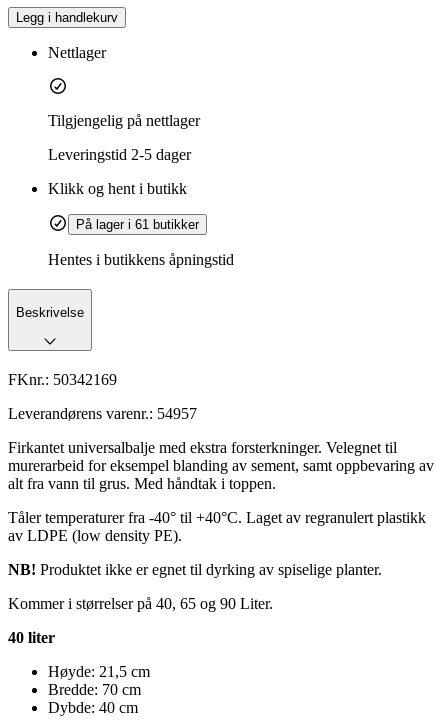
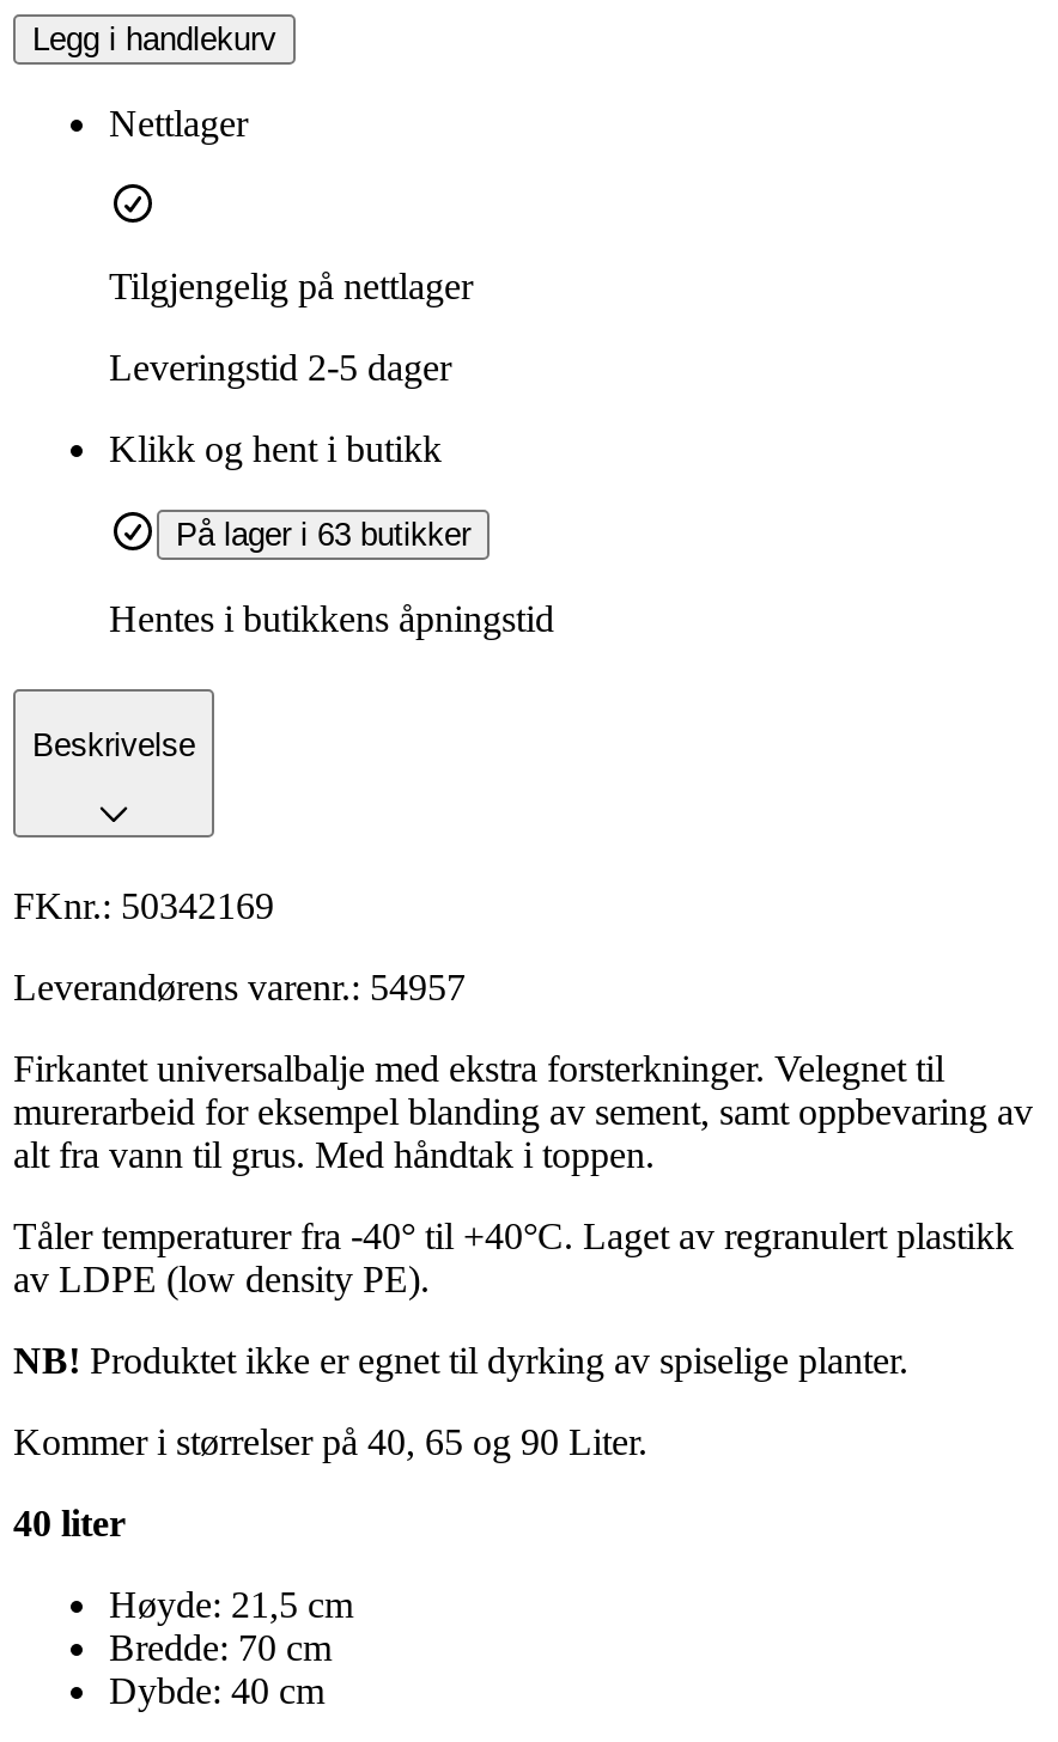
[76,217,199,232] På lager i 61 butikker -> [176,516,470,552] På lager i 63 butikker

